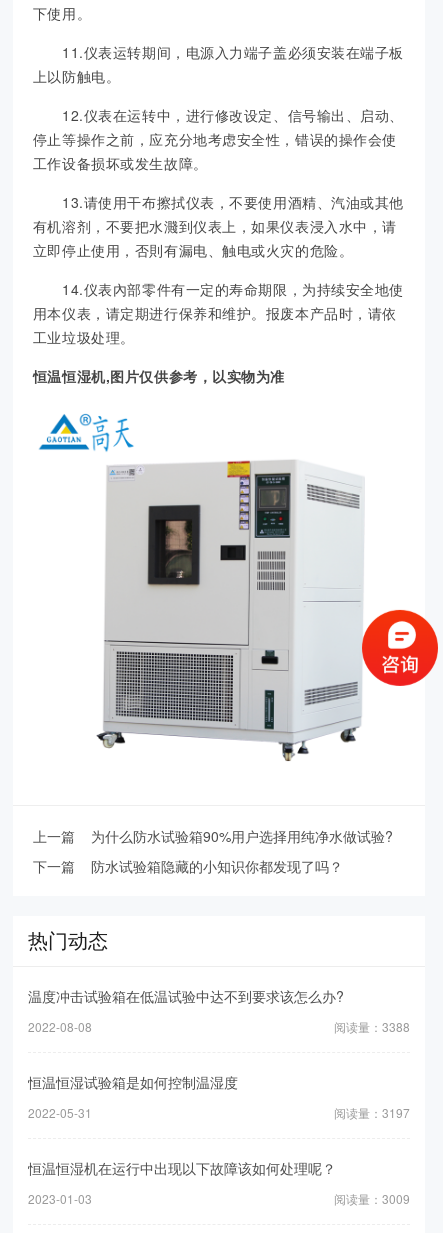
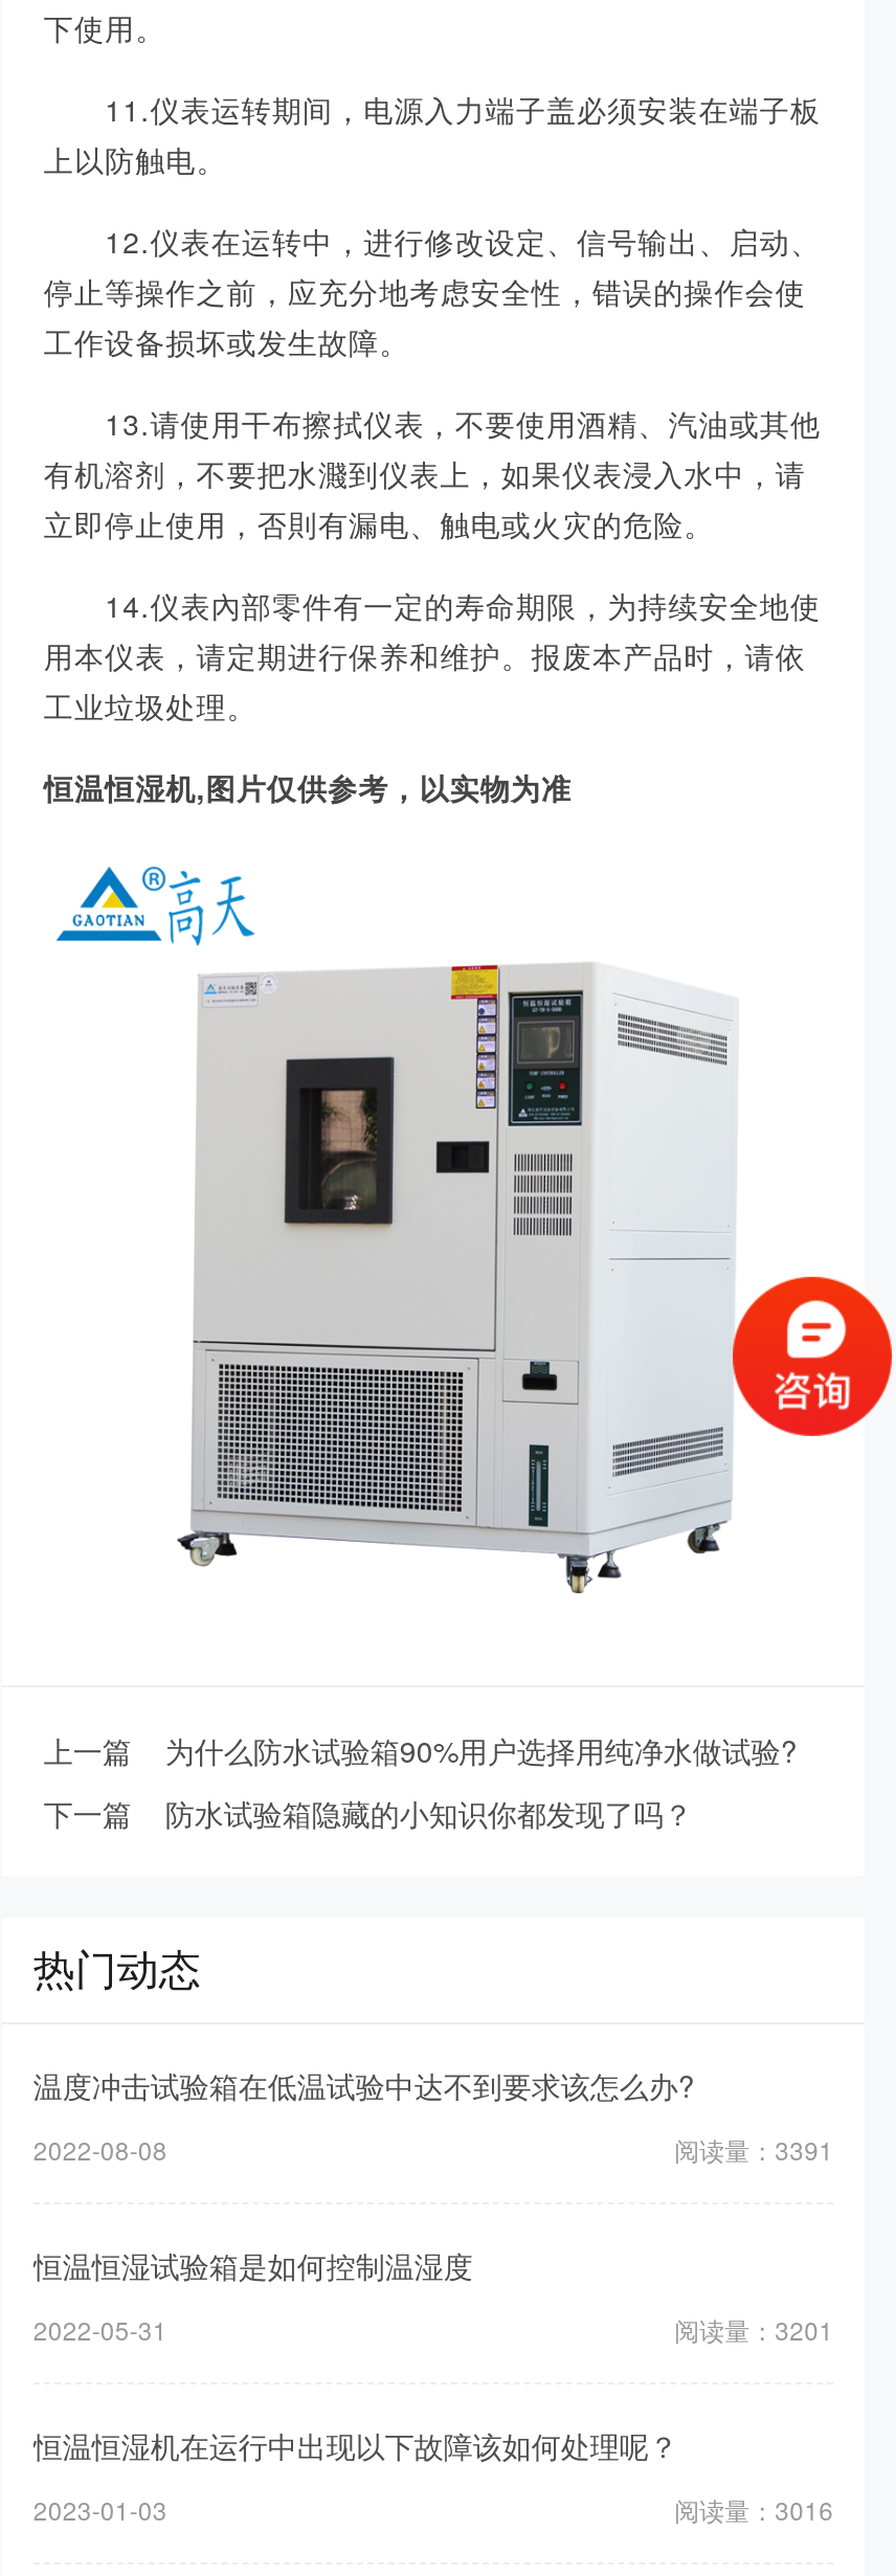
[334,1018,410,1035] 阅读量：3388 -> [674,2132,833,2167] 阅读量：3391
[334,1104,410,1121] 阅读量：3197 -> [674,2312,833,2347] 阅读量：3201
[334,1190,410,1207] 阅读量：3009 -> [674,2492,833,2527] 阅读量：3016

